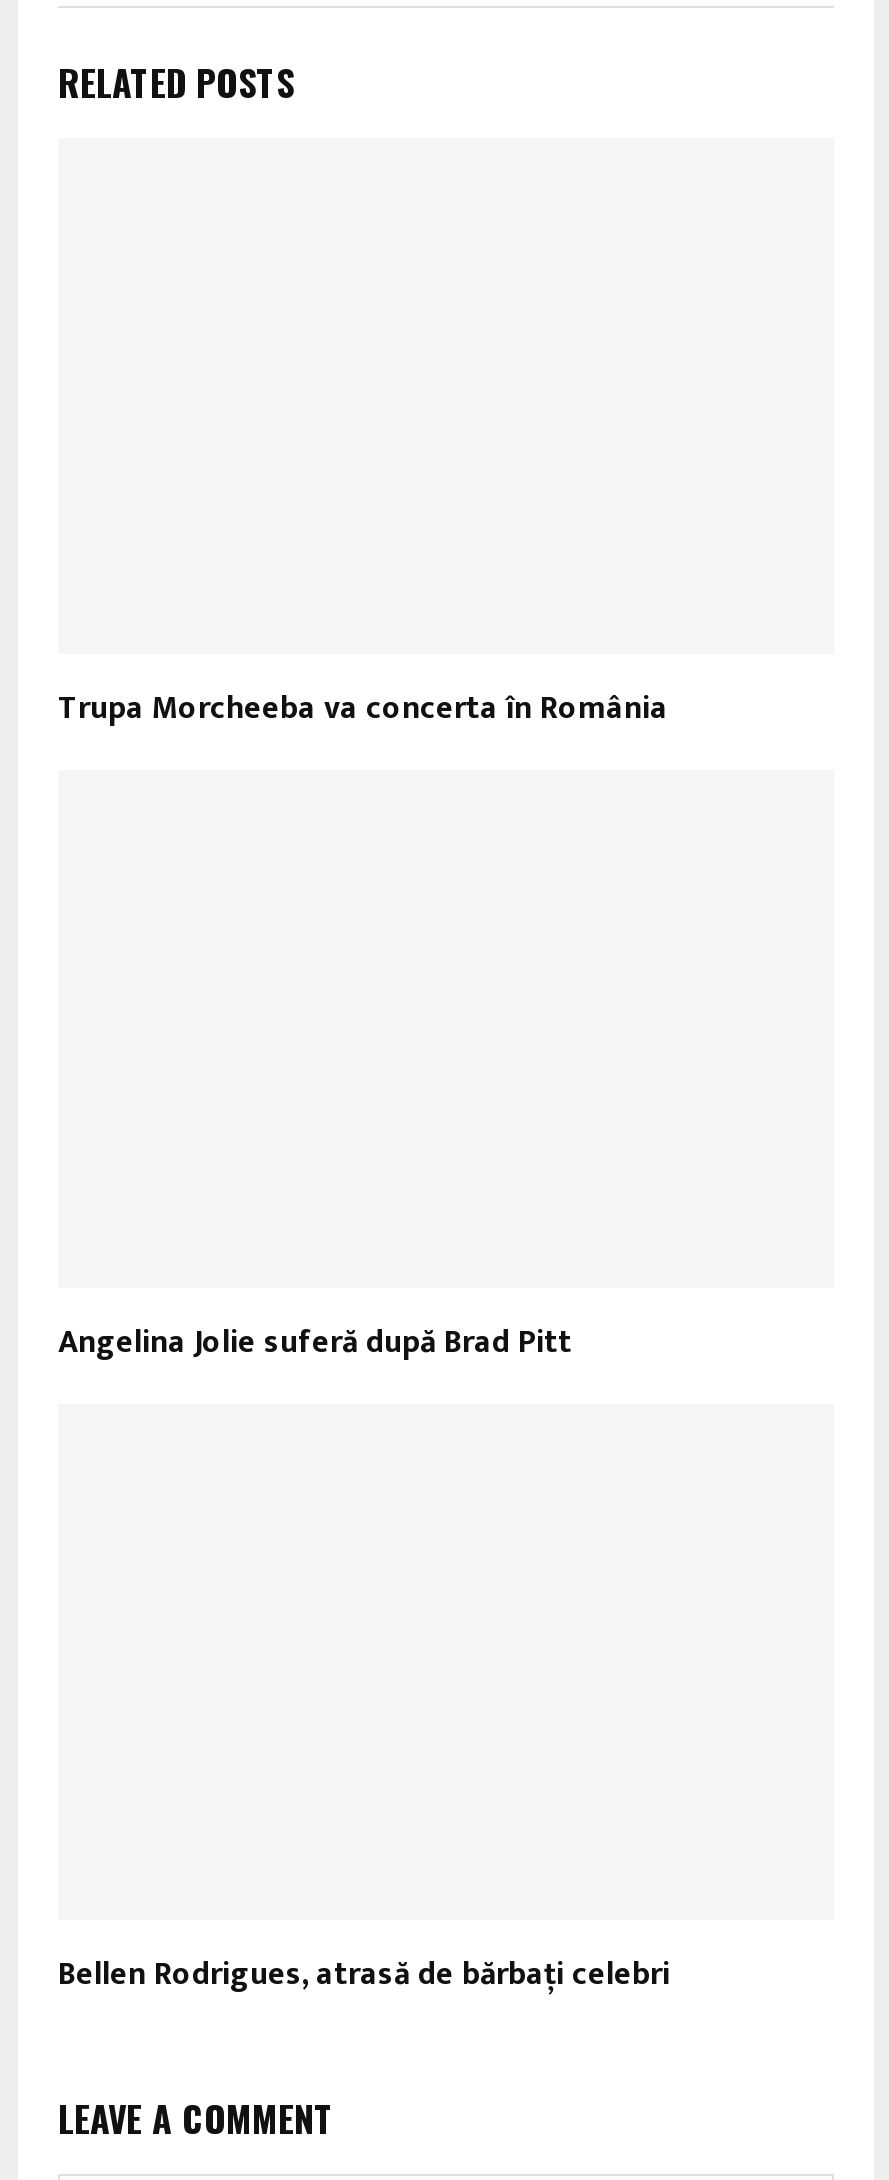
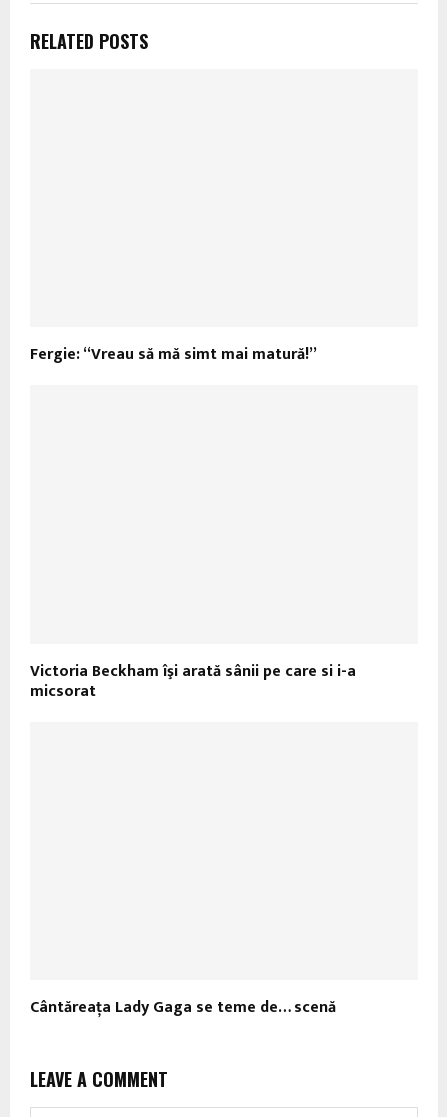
[58,682,668,736] Trupa Morcheeba va concerta în România -> [30,341,317,368] Fergie: “Vreau să mă simt mai matură!”
[58,1316,572,1370] Angelina Jolie suferă după Brad Pitt -> [30,658,356,705] Victoria Beckham îşi arată sânii pe care si i-a | micsorat
[58,1949,670,2003] Bellen Rodrigues, atrasă de bărbaţi celebri -> [30,994,336,1021] Cântăreaţa Lady Gaga se teme de… scenă

